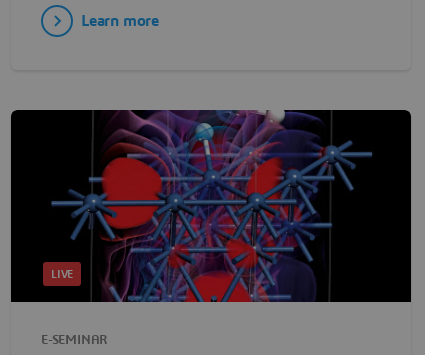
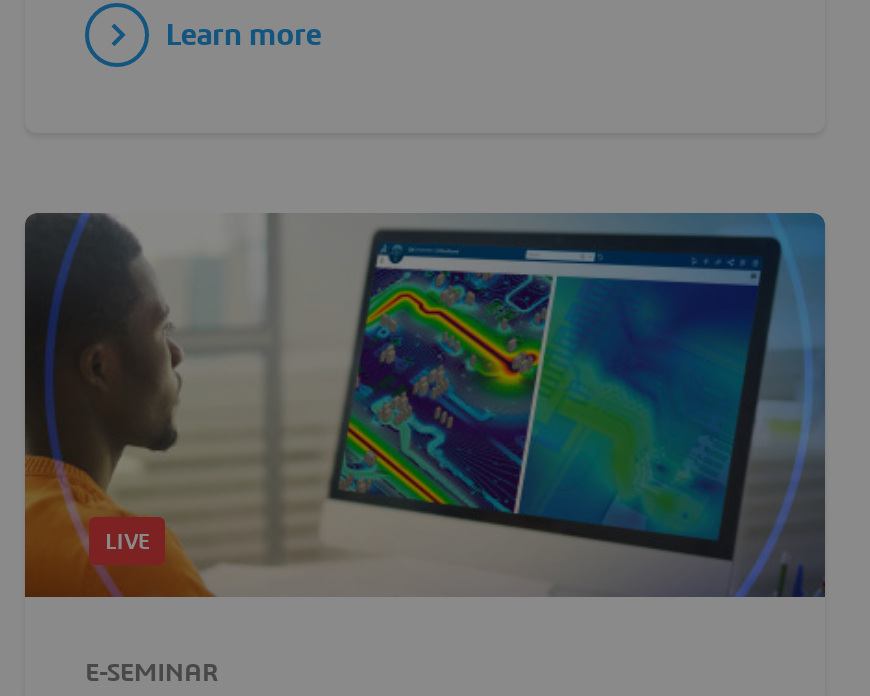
[10,109,412,303] [image] -> [23,211,827,599] [image]

